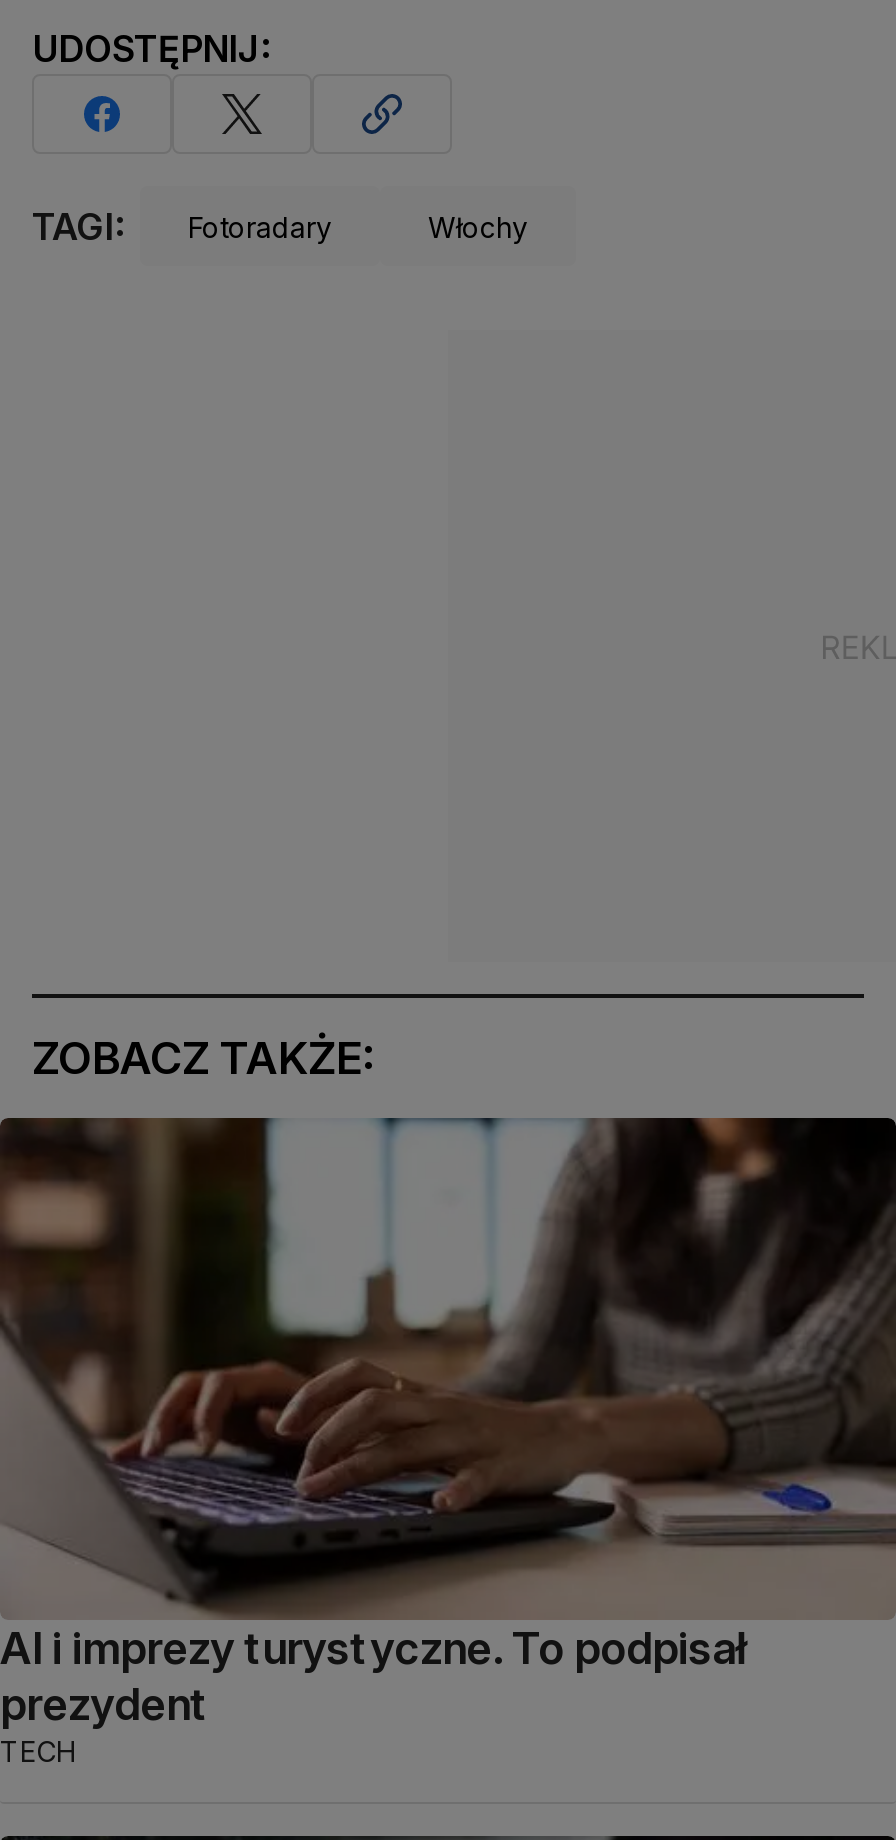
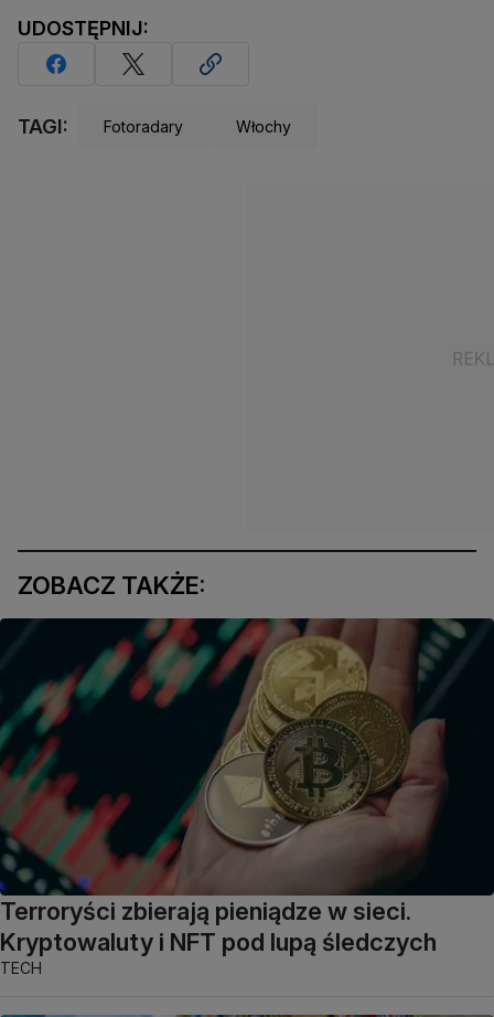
[0,1116,890,1731] [image] | AI i imprezy turystyczne. To podpisał | prezydent -> [0,617,491,957] [image] | Terroryści zbierają pieniądze w sieci. | Kryptowaluty i NFT pod lupą śledczych

